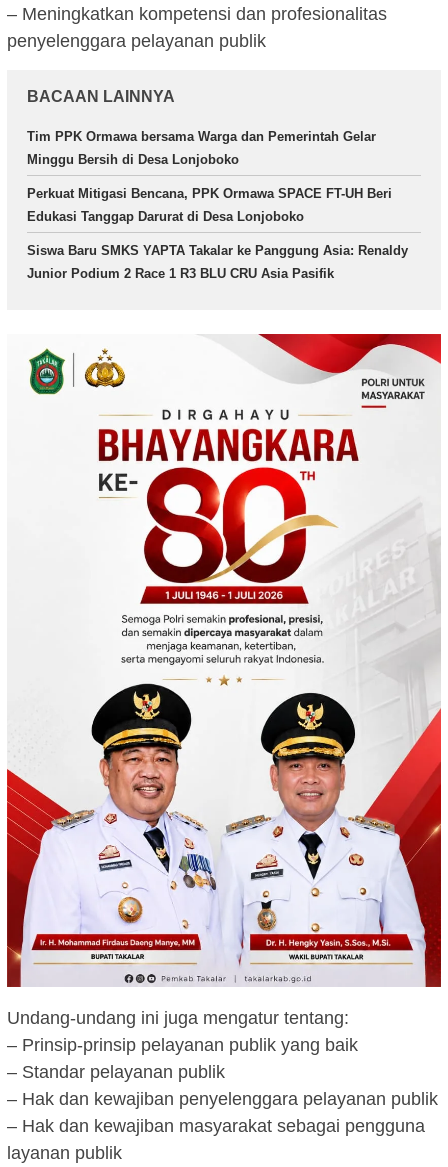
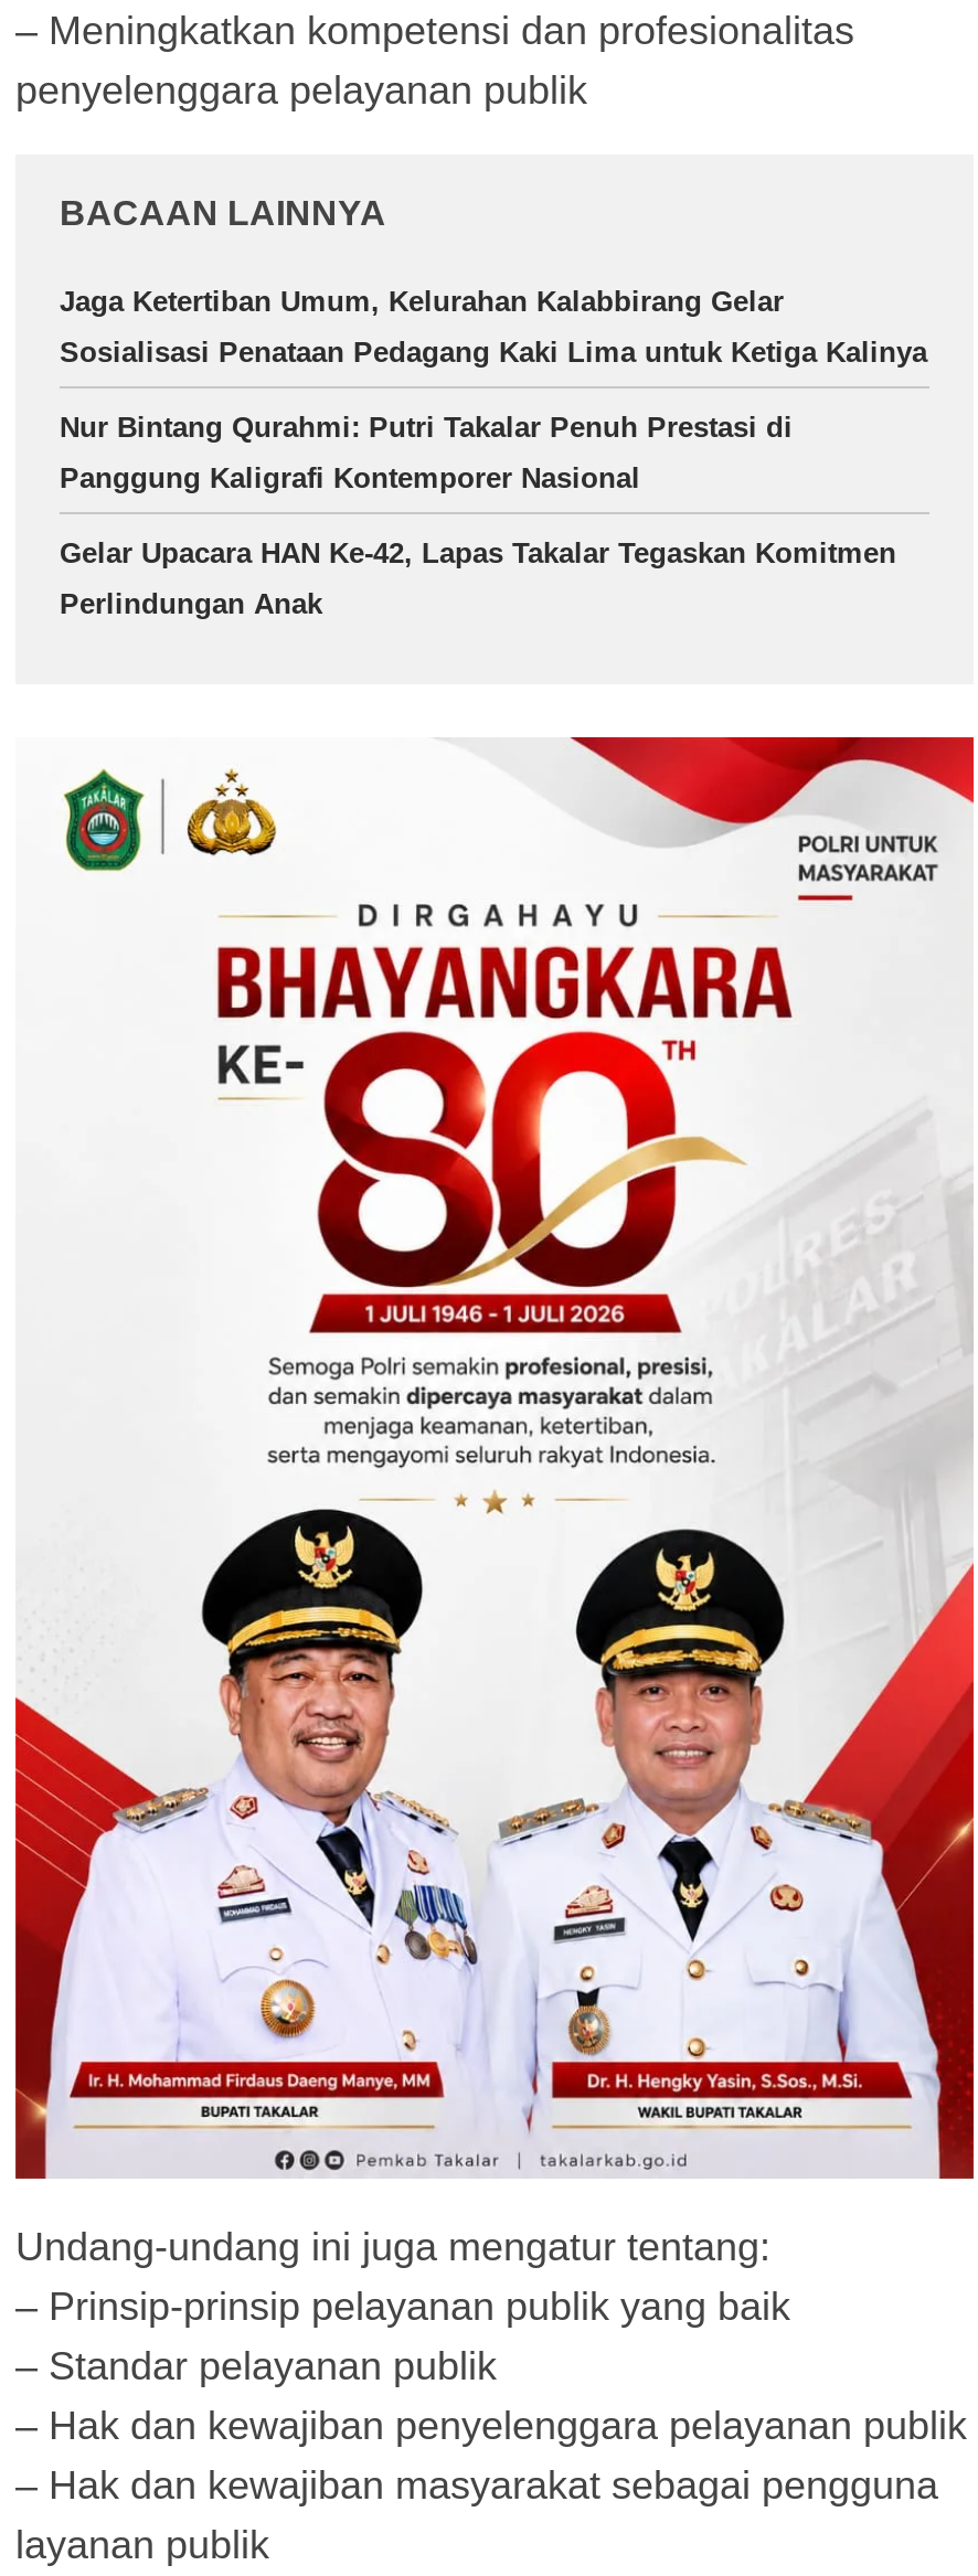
[27,129,376,144] Tim PPK Ormawa bersama Warga dan Pemerintah Gelar -> [60,285,784,318] Jaga Ketertiban Umum, Kelurahan Kalabbirang Gelar
[27,152,239,167] Minggu Bersih di Desa Lonjoboko -> [60,335,927,368] Sosialisasi Penataan Pedagang Kaki Lima untuk Ketiga Kalinya
[27,186,392,201] Perkuat Mitigasi Bencana, PPK Ormawa SPACE FT-UH Beri -> [60,410,793,443] Nur Bintang Qurahmi: Putri Takalar Penuh Prestasi di
[27,209,304,224] Edukasi Tanggap Darurat di Desa Lonjoboko -> [60,461,640,494] Panggung Kaligrafi Kontemporer Nasional
[27,243,408,258] Siswa Baru SMKS YAPTA Takalar ke Panggung Asia: Renaldy -> [60,536,896,569] Gelar Upacara HAN Ke-42, Lapas Takalar Tegaskan Komitmen
[27,266,334,281] Junior Podium 2 Race 1 R3 BLU CRU Asia Pasifik -> [60,587,322,620] Perlindungan Anak

